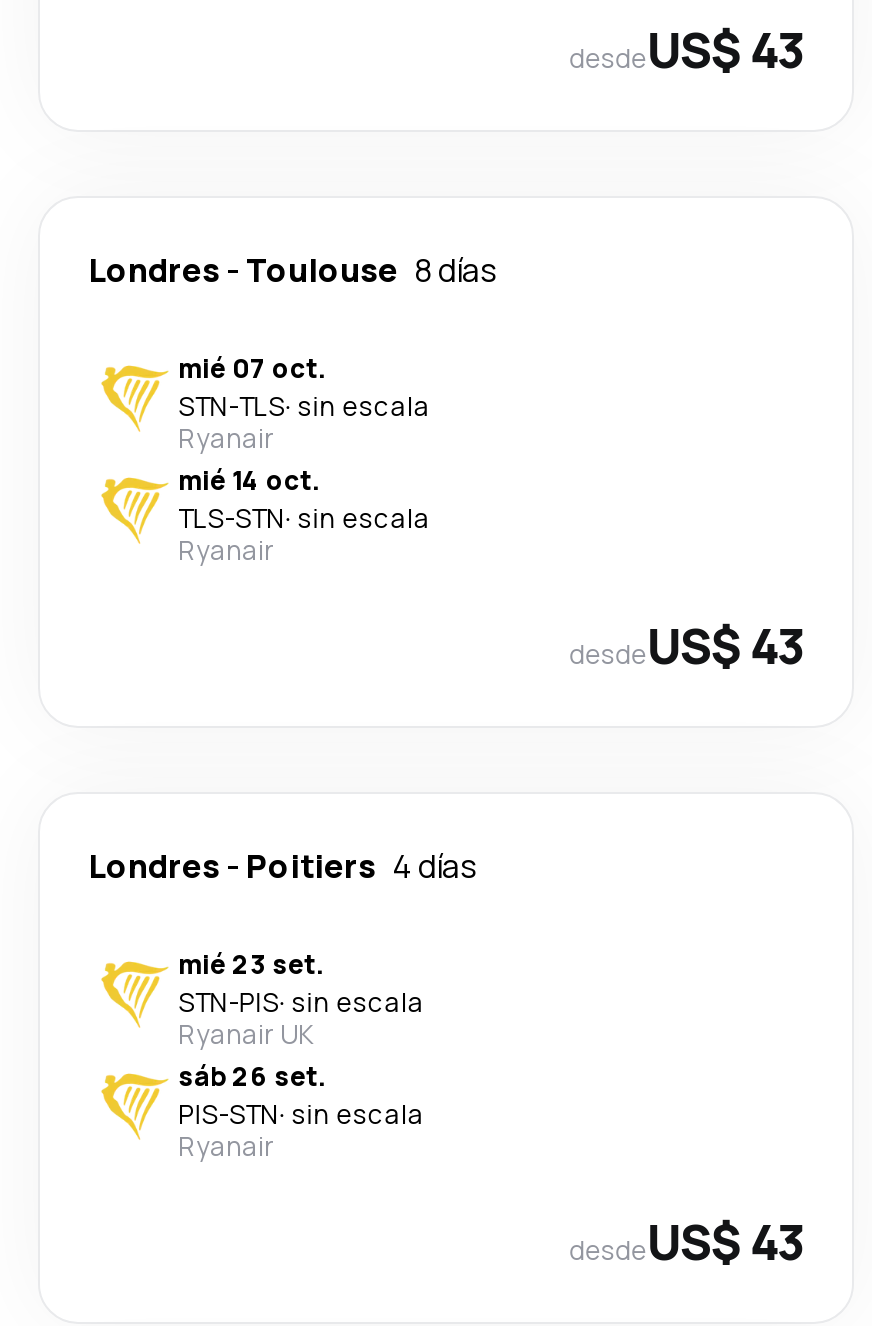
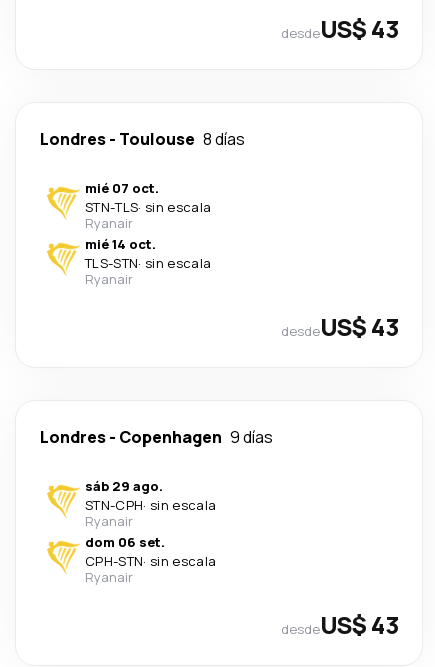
[88,844,478,888] Londres - Poitiers 4 días -> [40,426,273,448] Londres - Copenhagen 9 días
[178,946,424,1132] mié 23 set. | STN-PIS · sin escala | Ryanair UK | sáb 26 set. | PIS-STN · sin escala -> [85,477,216,570] sáb 29 ago. | STN-CPH · sin escala | Ryanair | dom 06 set. | CPH-STN · sin escala

